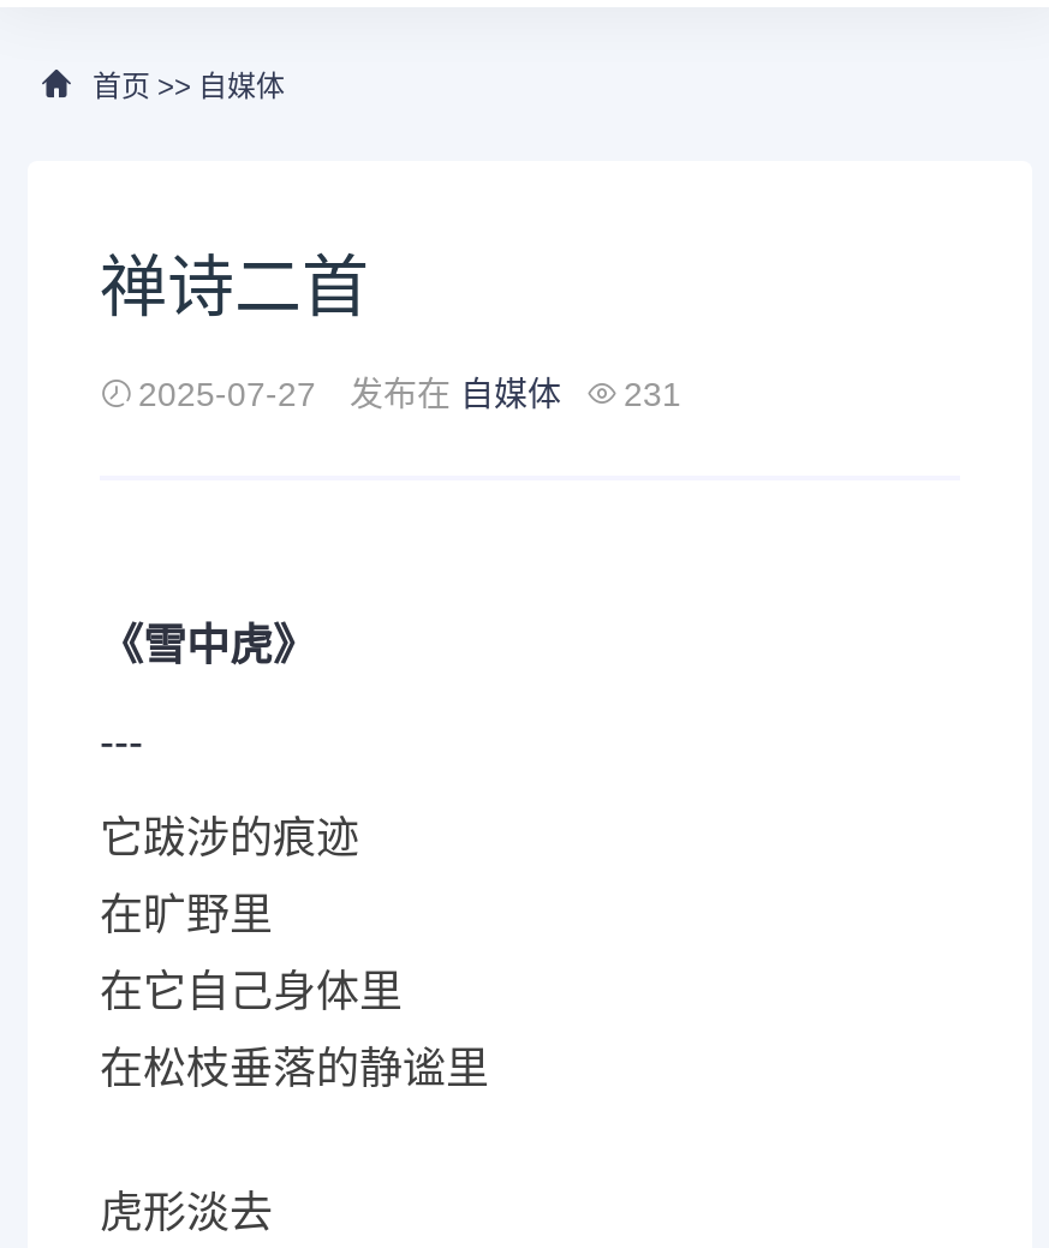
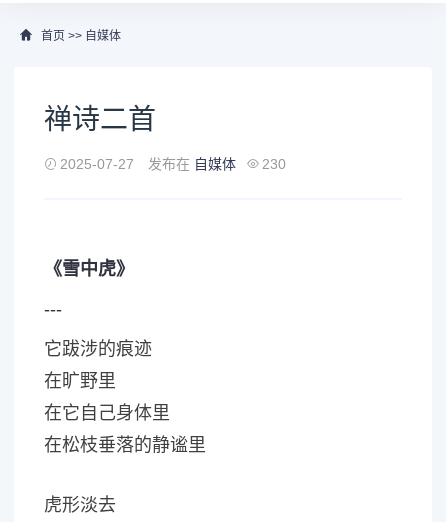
[138,375,681,413] 2025-07-27 发布在自媒体 231 -> [60,156,286,172] 2025-07-27 发布在自媒体 230

